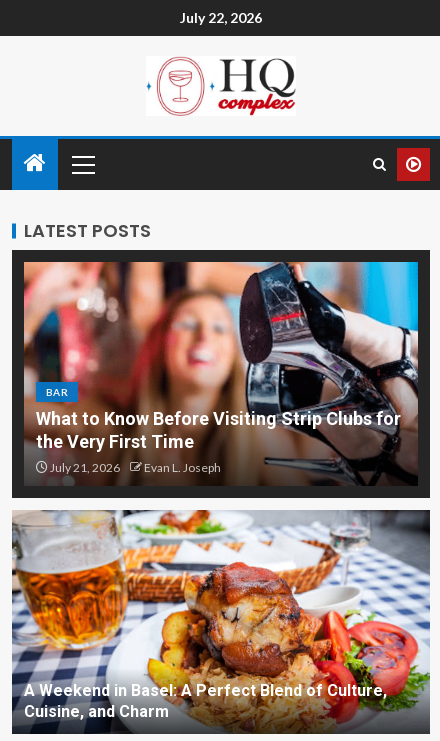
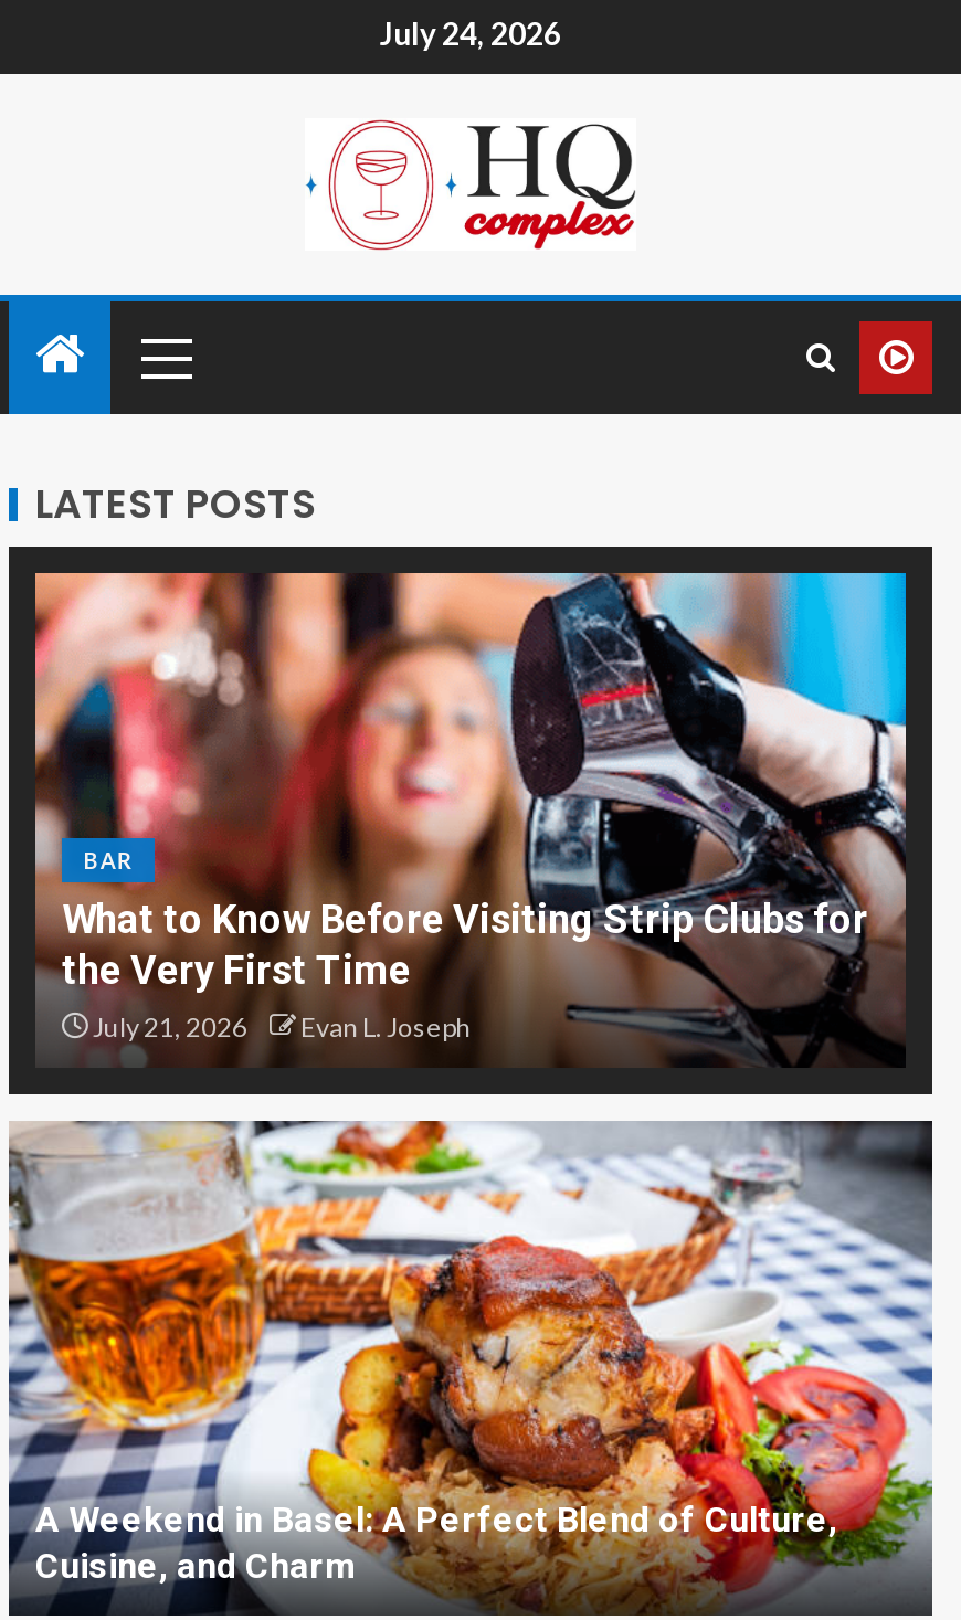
[180,9,262,26] July 22, 2026 -> [380,14,561,52] July 24, 2026

